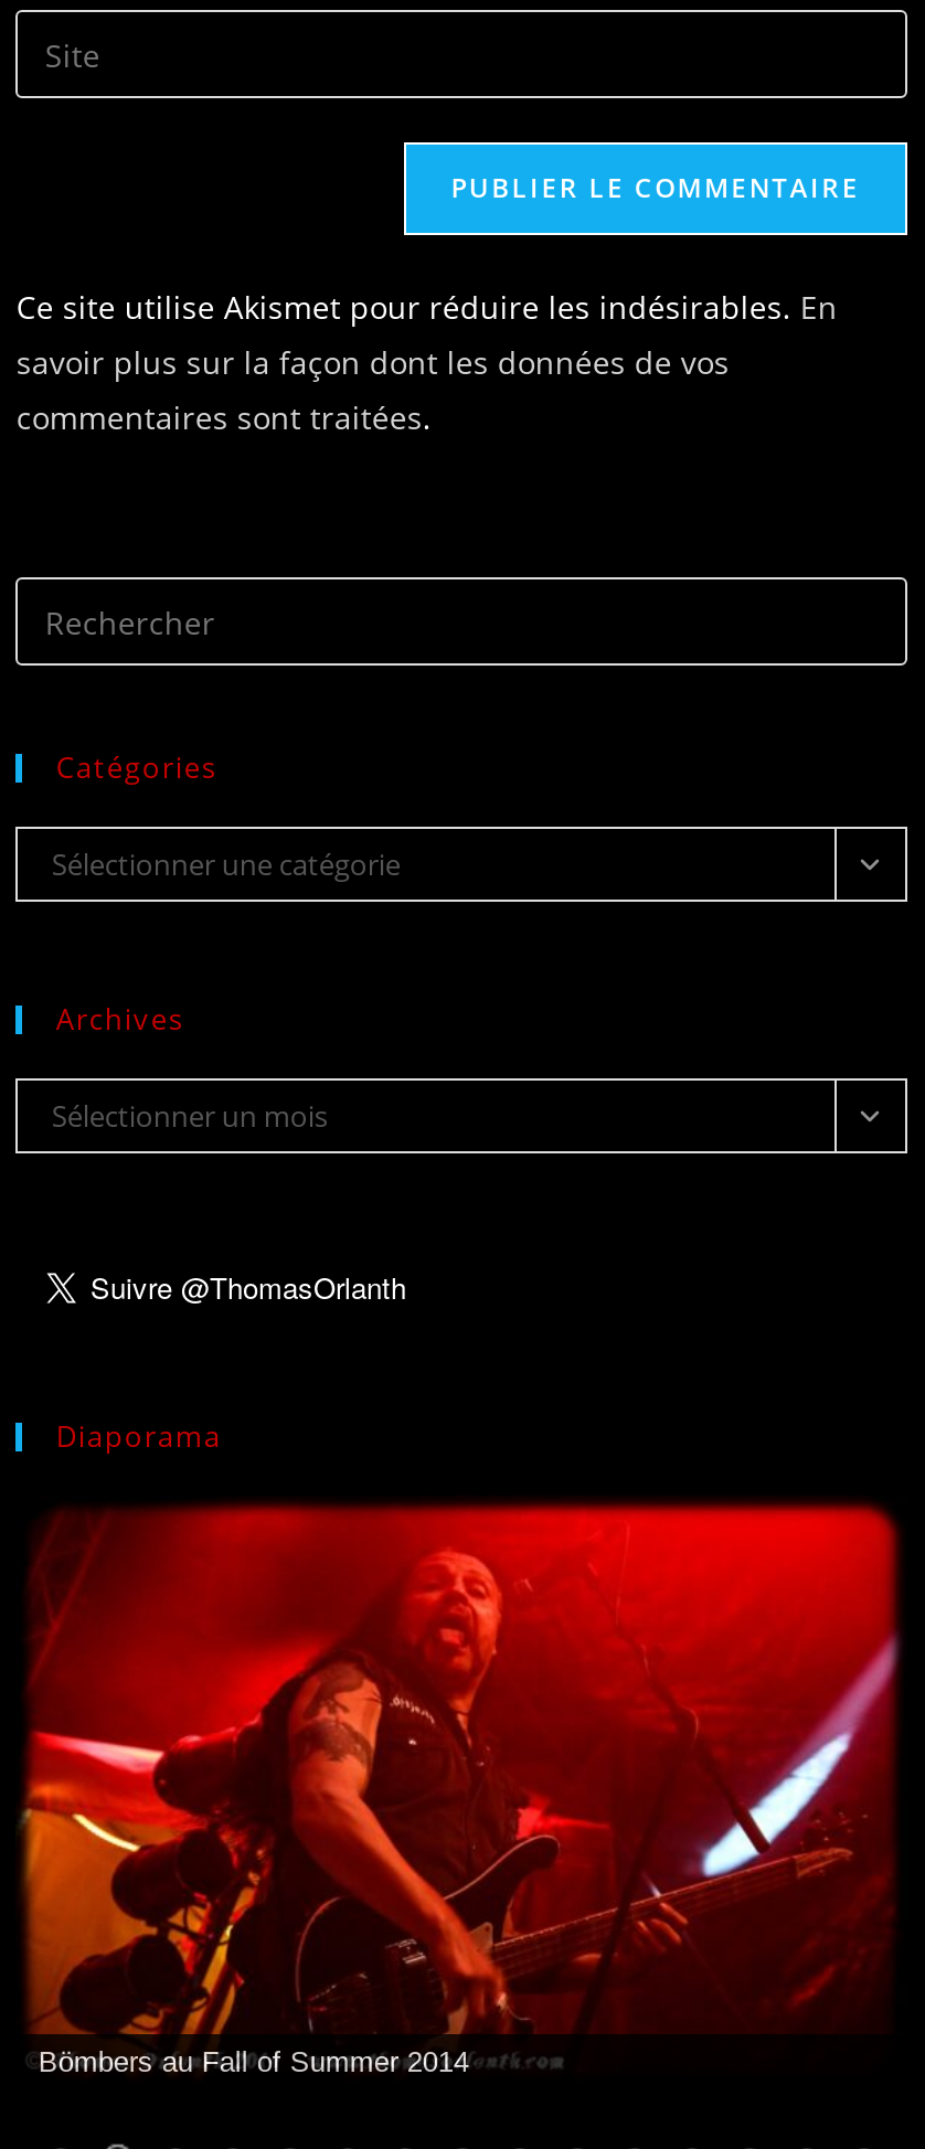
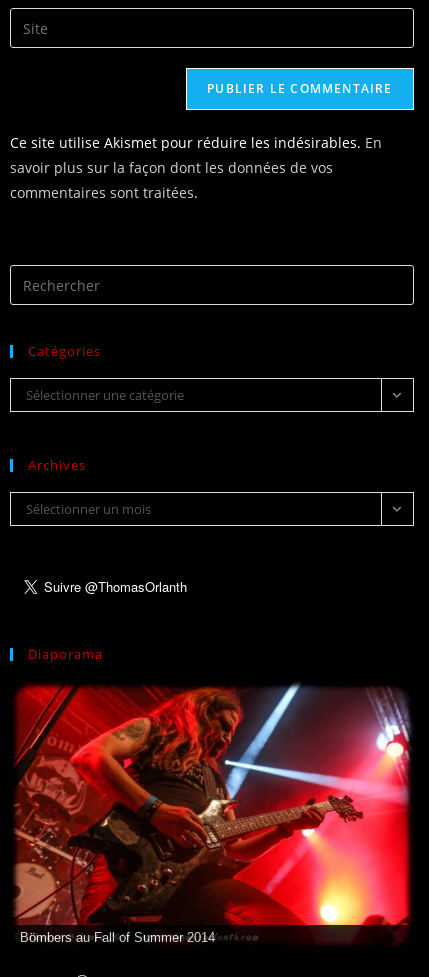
[22,1500,901,2074] [image] -> [14,683,412,943] [image]

